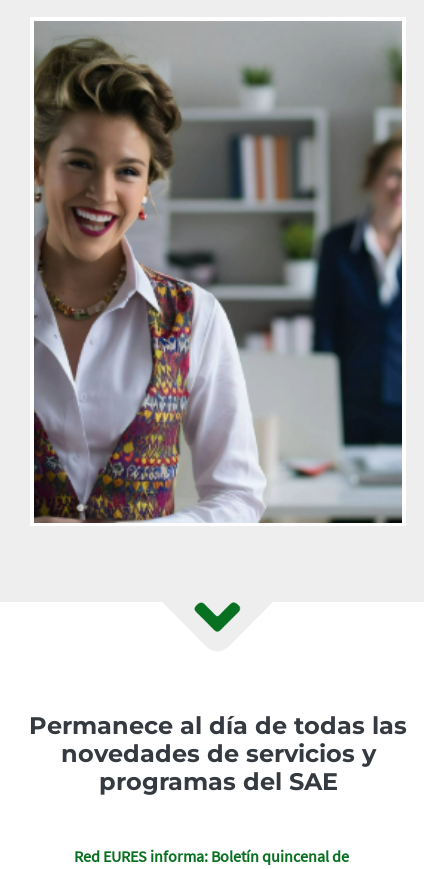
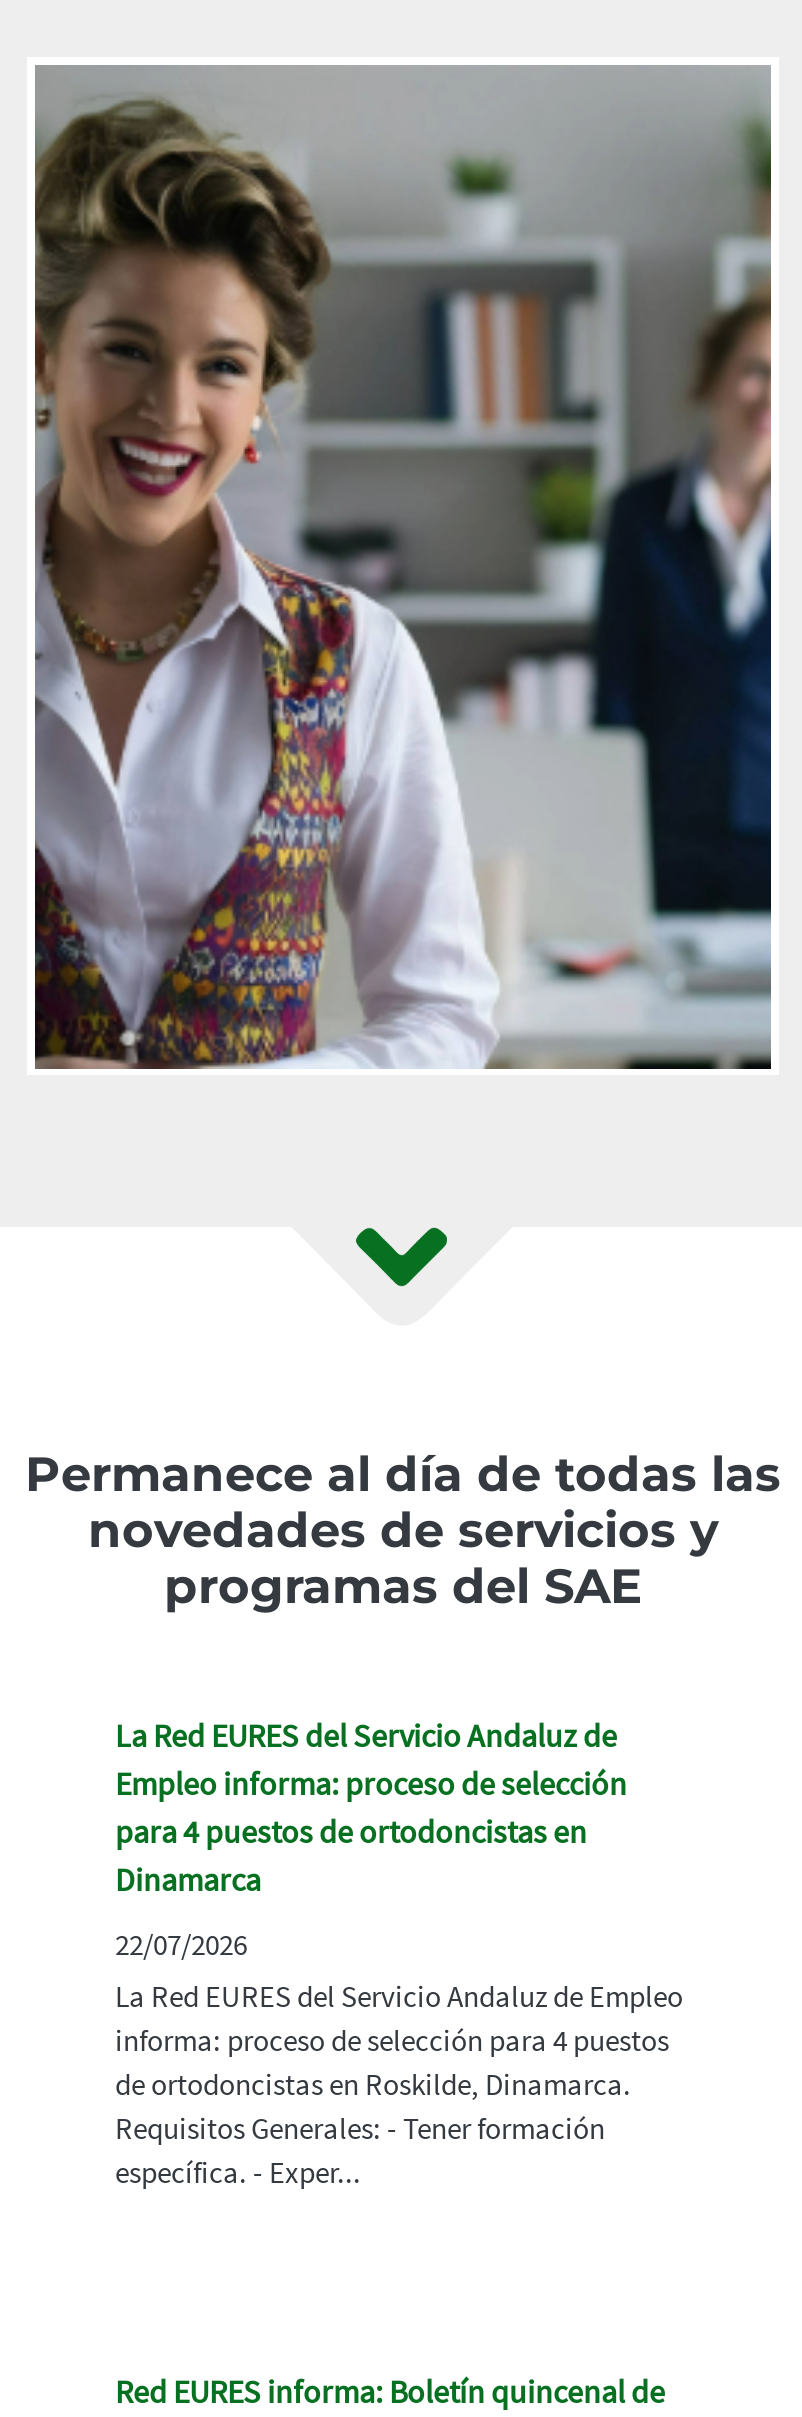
none -> [115,1715,683,2191] La Red EURES del Servicio Andaluz de | Empleo informa: proceso de selección | para 4 puestos de ortodoncistas en | Dinamarca | 22/07/2026 | La Red EURES del Servicio Andaluz de Empleo | informa: proceso de selección para 4 puestos | de ortodoncistas en Roskilde, Dinamarca. | Requisitos Generales: - Tener formación | específica. - Exper...

